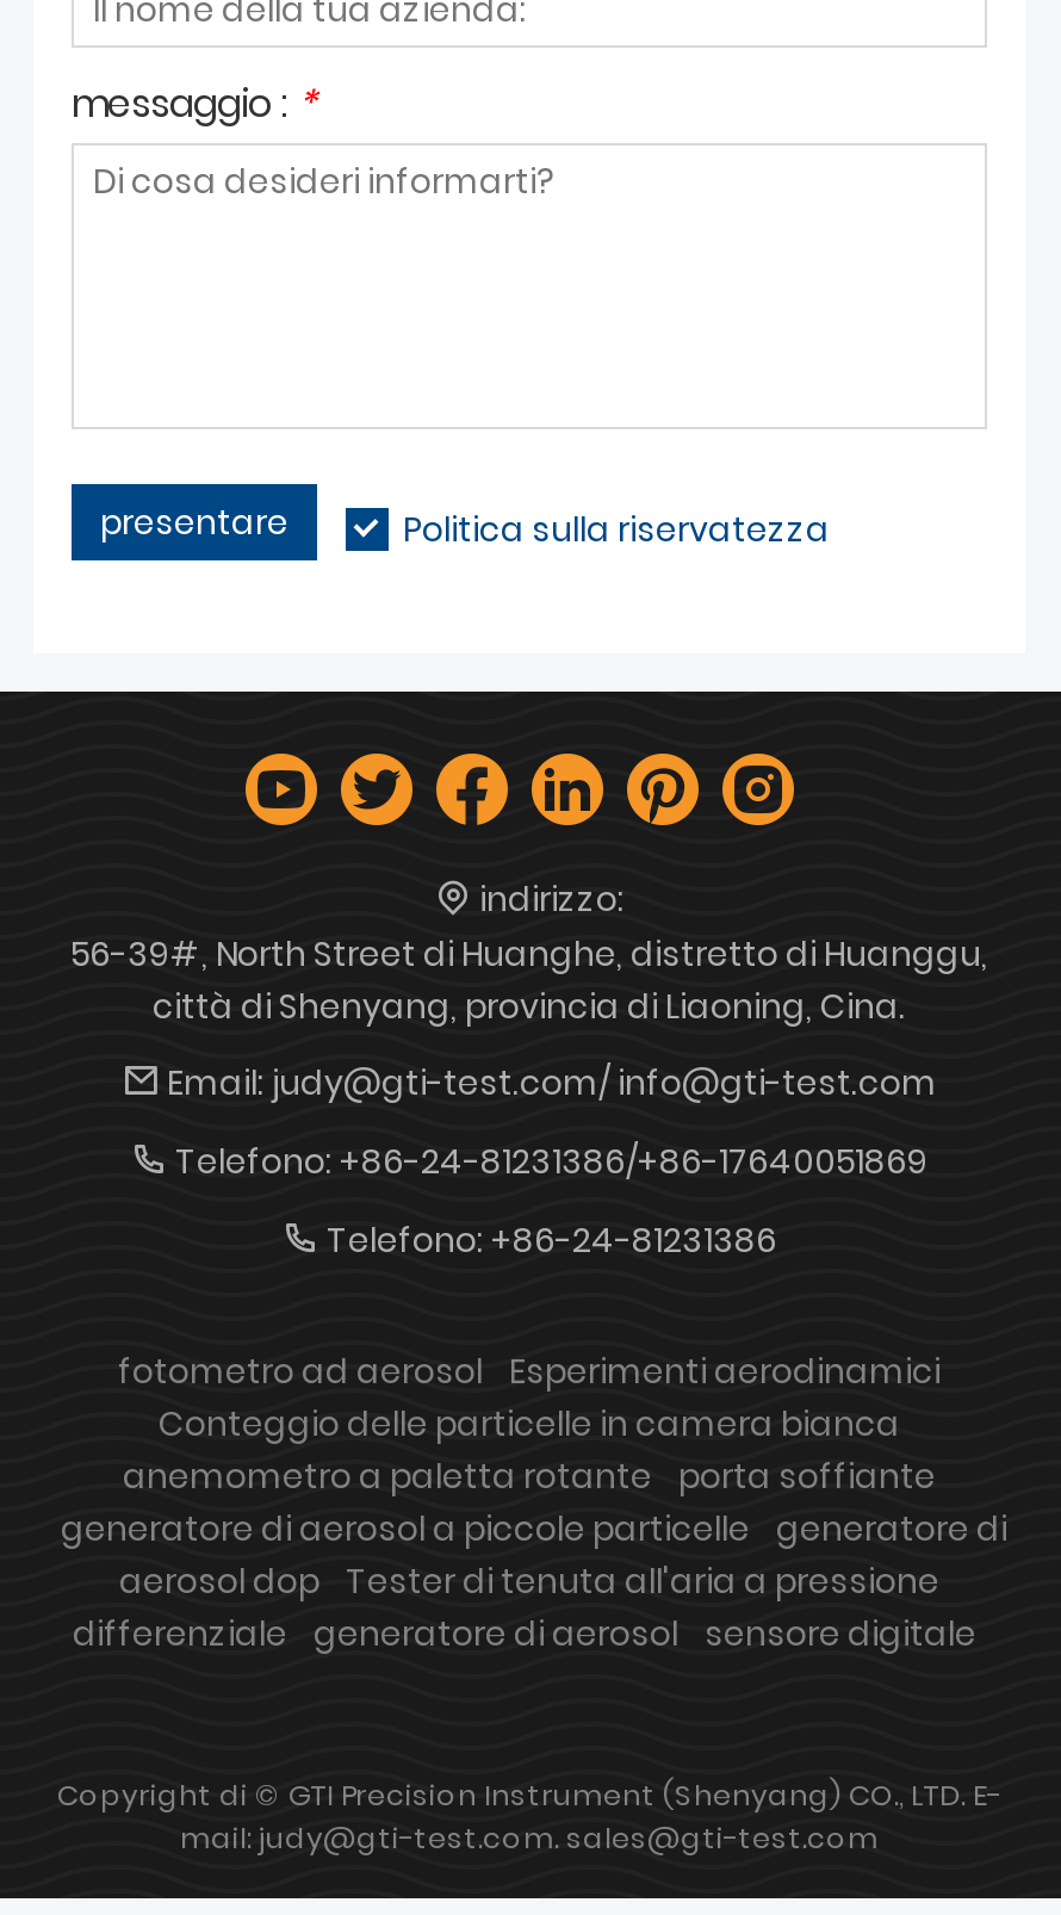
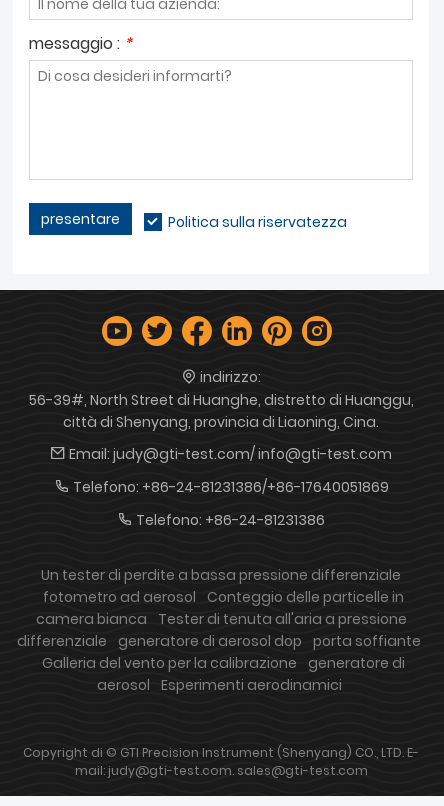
[61,1347,1007,1657] fotometro ad aerosol Esperimenti aerodinamici | Conteggio delle particelle in camera bianca | anemometro a paletta rotante porta soffiante | generatore di aerosol a piccole particelle generatore di | aerosol dop Tester di tenuta all'aria a pressione | differenziale generatore di aerosol sensore digitale -> [17,565,421,695] Un tester di perdite a bassa pressione differenziale | fotometro ad aerosol Conteggio delle particelle in | camera bianca Tester di tenuta all'aria a pressione | differenziale generatore di aerosol dop porta soffiante | Galleria del vento per la calibrazione generatore di | aerosol Esperimenti aerodinamici

